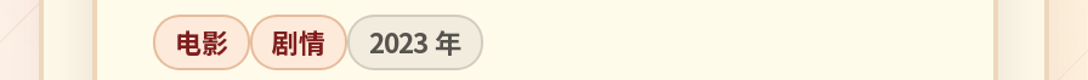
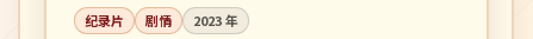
[175,22,228,61] 电影 -> [85,11,124,30] 纪录片

